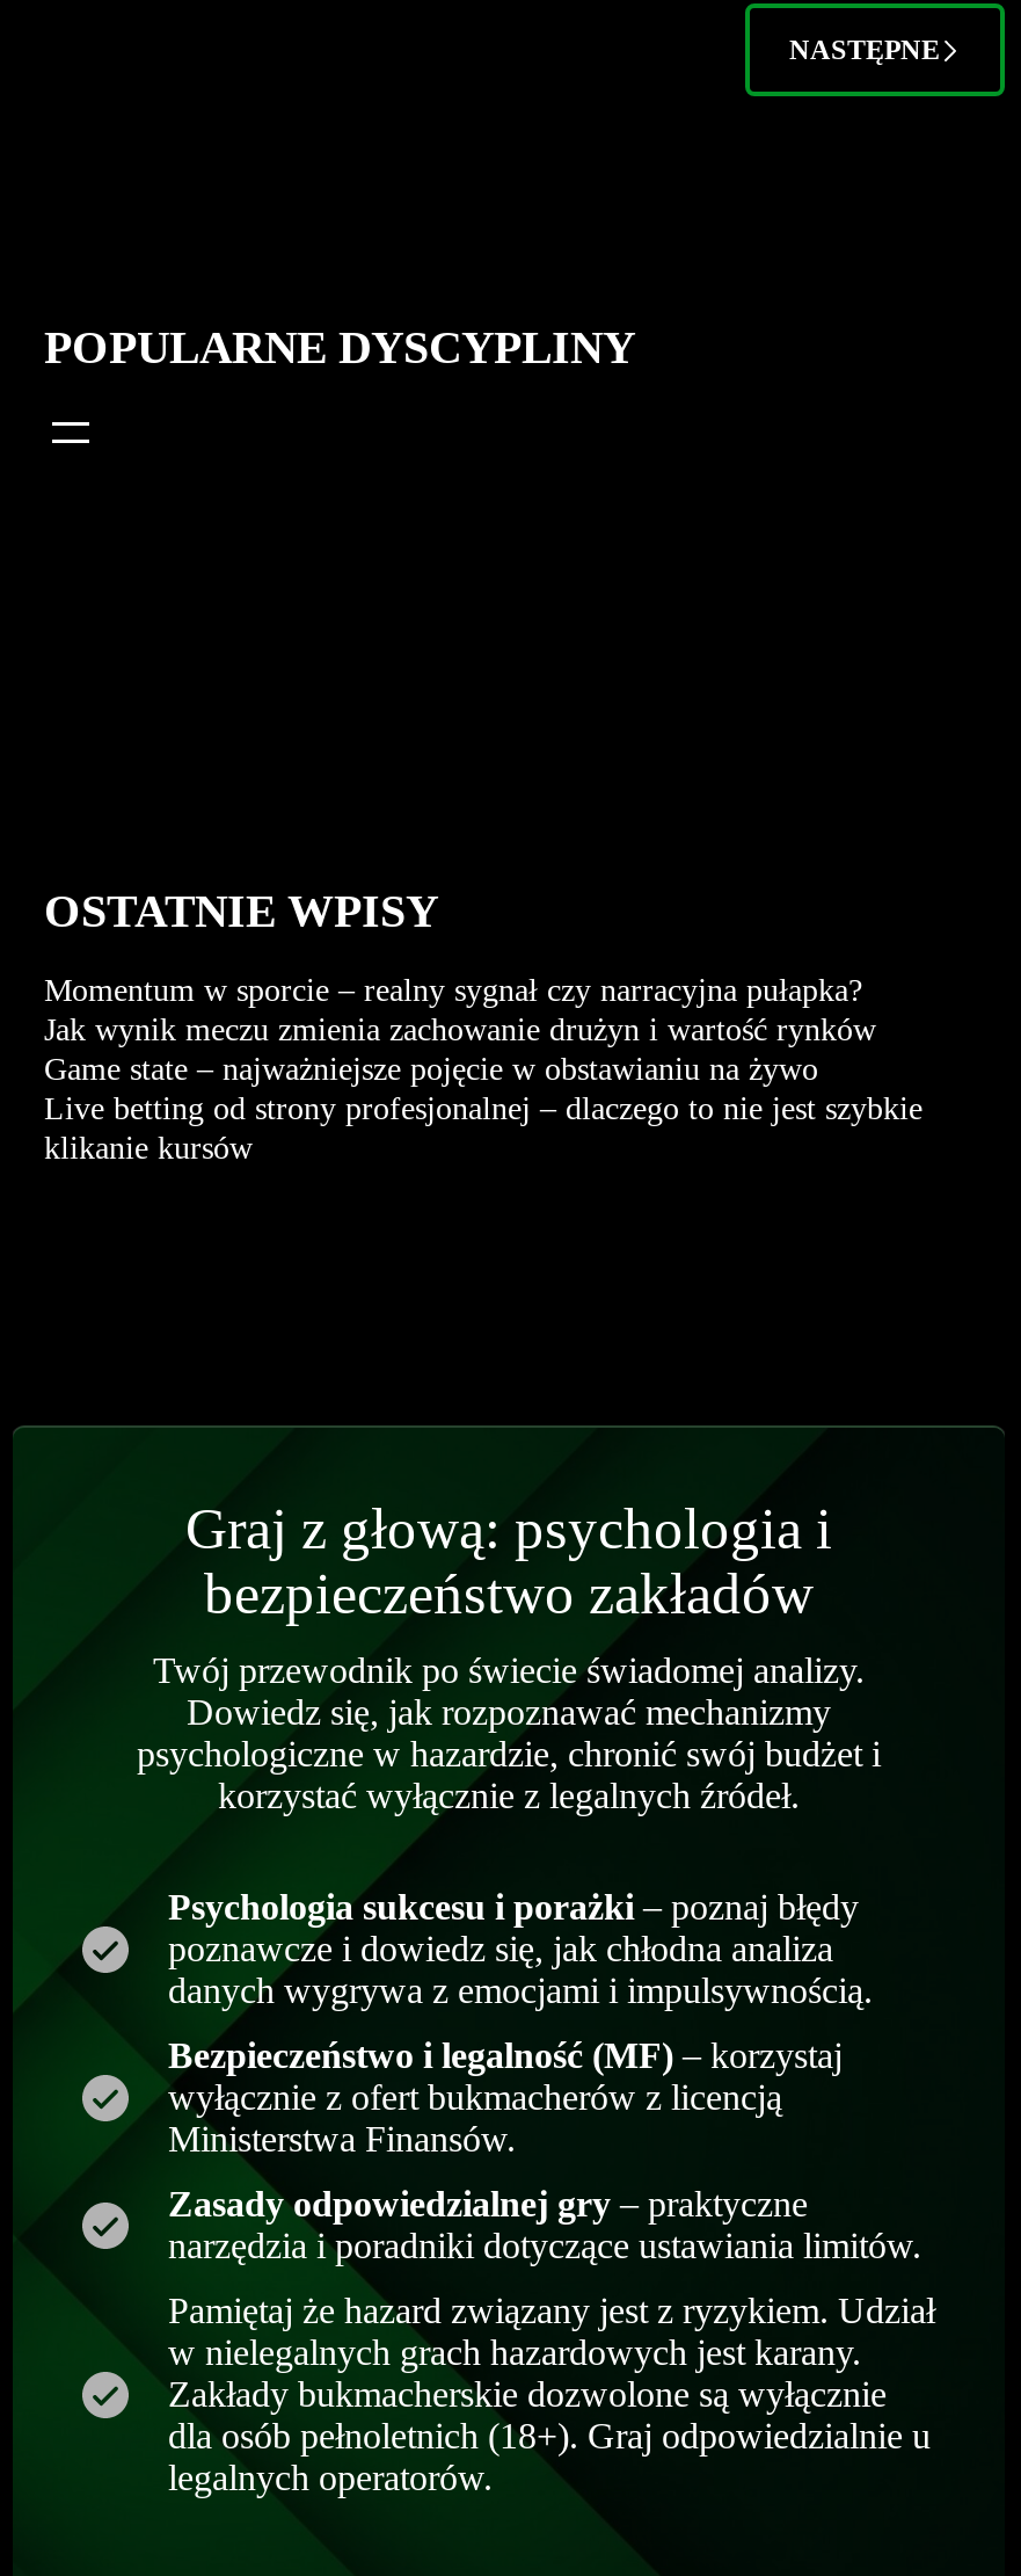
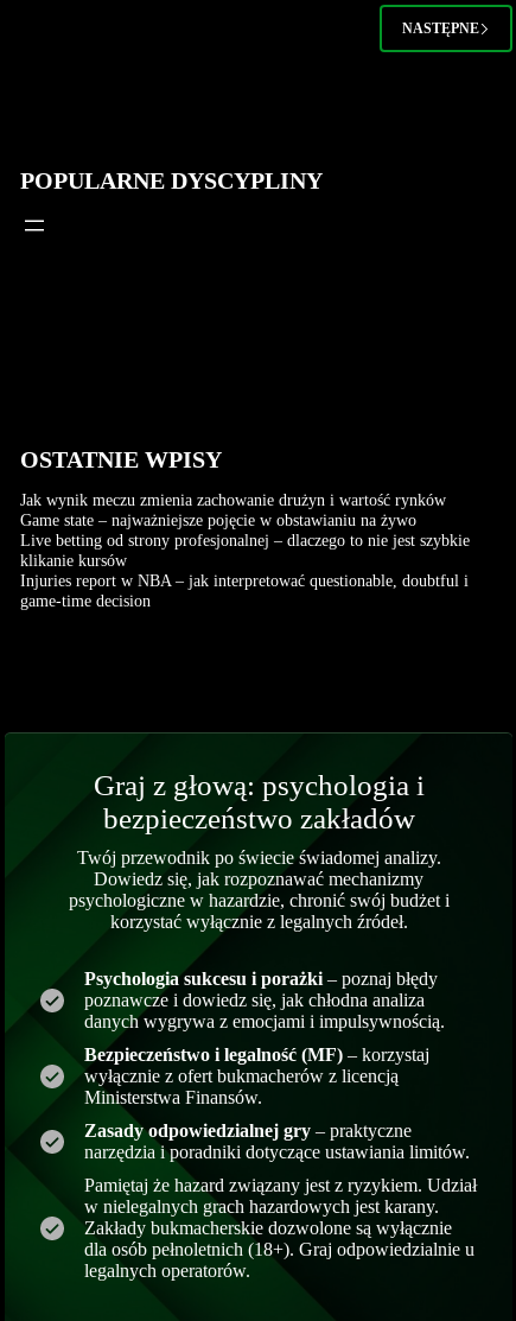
[44,971,862,1008] Momentum w sporcie – realny sygnał czy narracyjna pułapka? -> none
moved [44,1010,922,1166] -> [21,490,470,569]: Jak wynik meczu zmienia zachowanie drużyn i wartość rynków | Game state – najważniejsze pojęcie w obstawianiu na żywo | Live betting od strony profesjonalnej – dlaczego to nie jest szybkie | klikanie kursów
none -> [21,570,469,610] Injuries report w NBA – jak interpretować questionable, doubtful i | game-time decision

